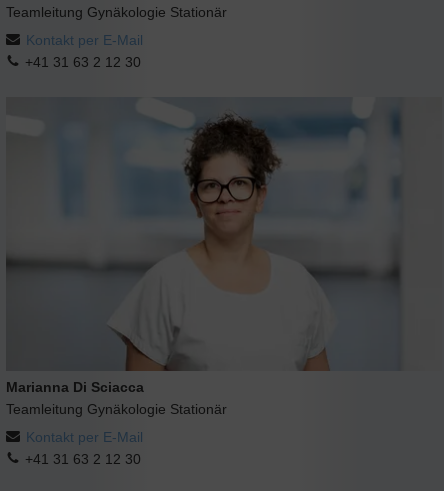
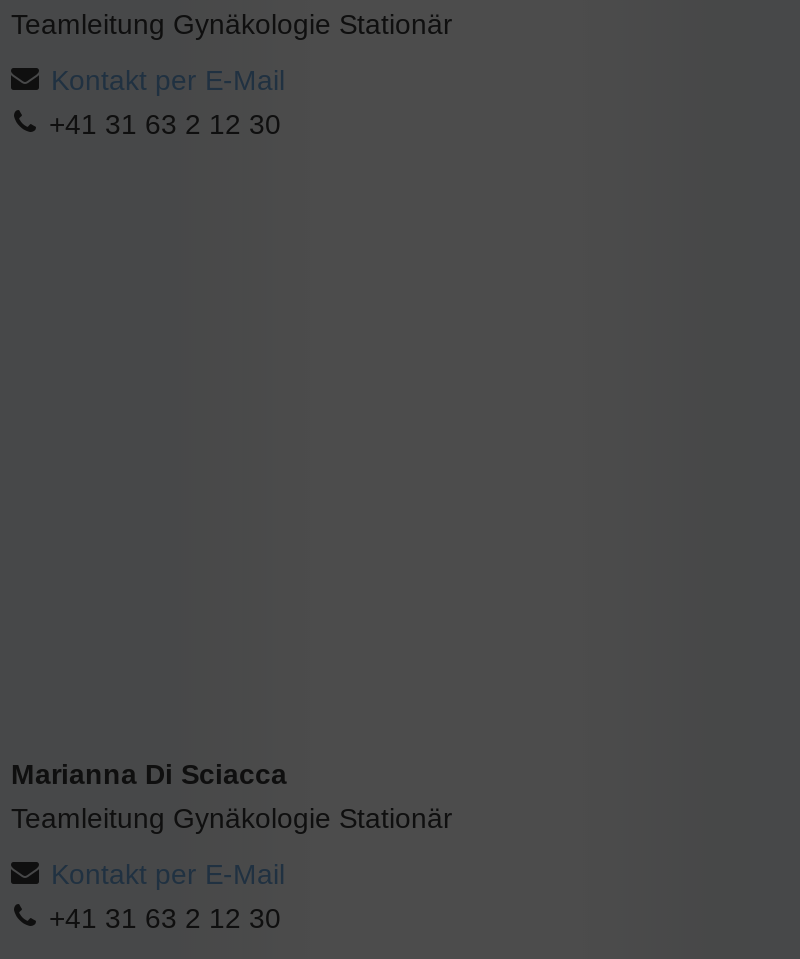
[5,97,403,372] [image] -> none

